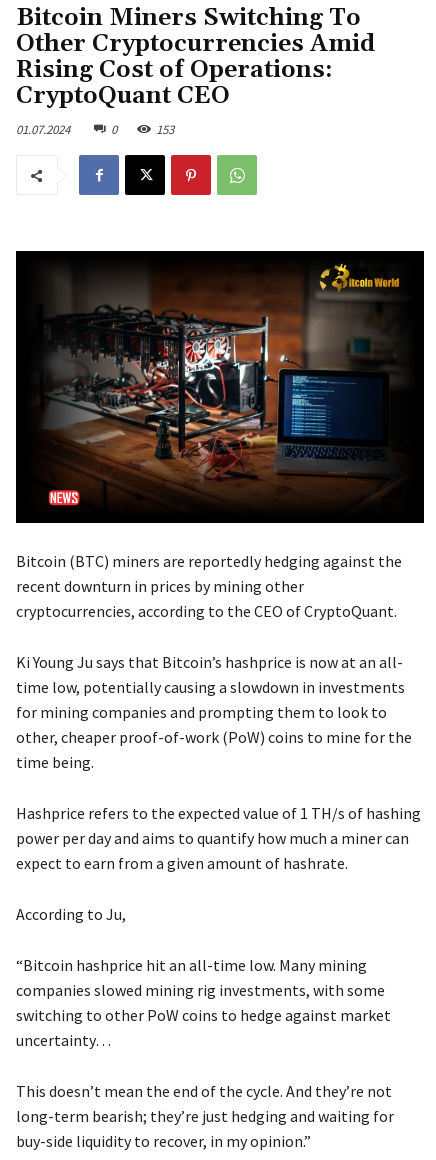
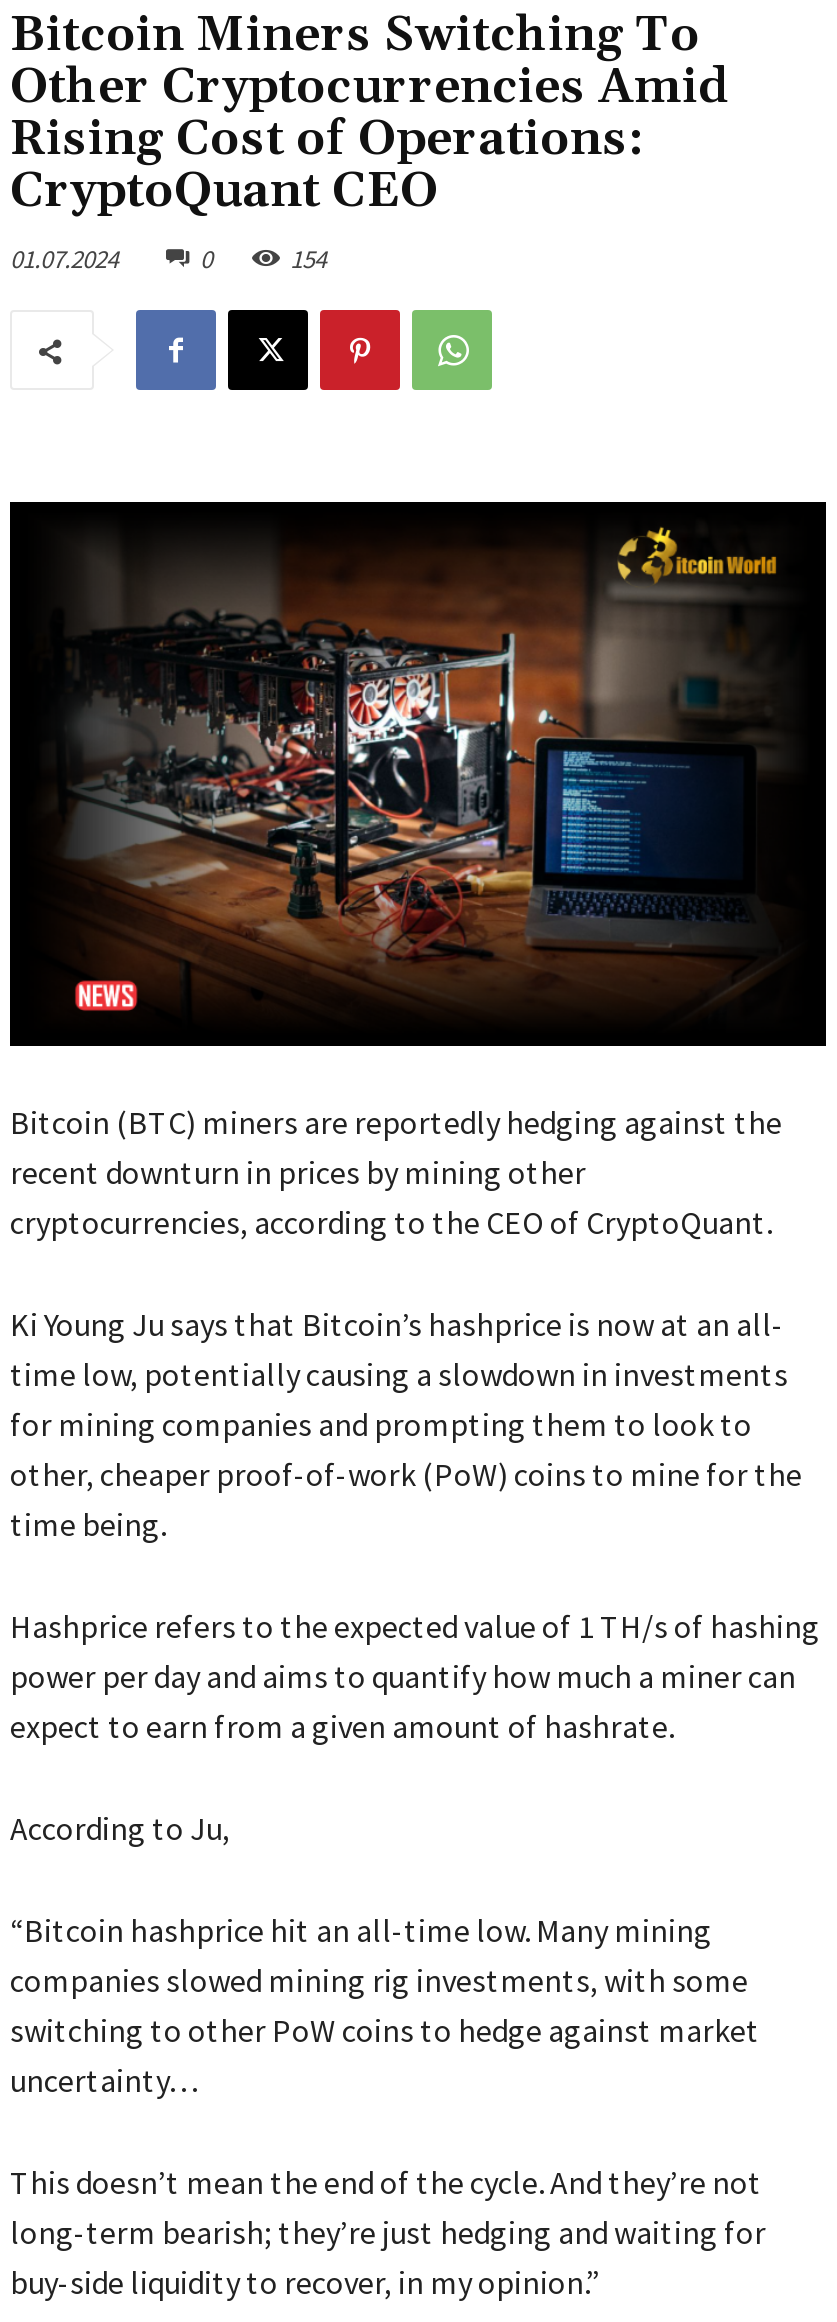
[156,120,174,137] 153 -> [290,241,326,275] 154

